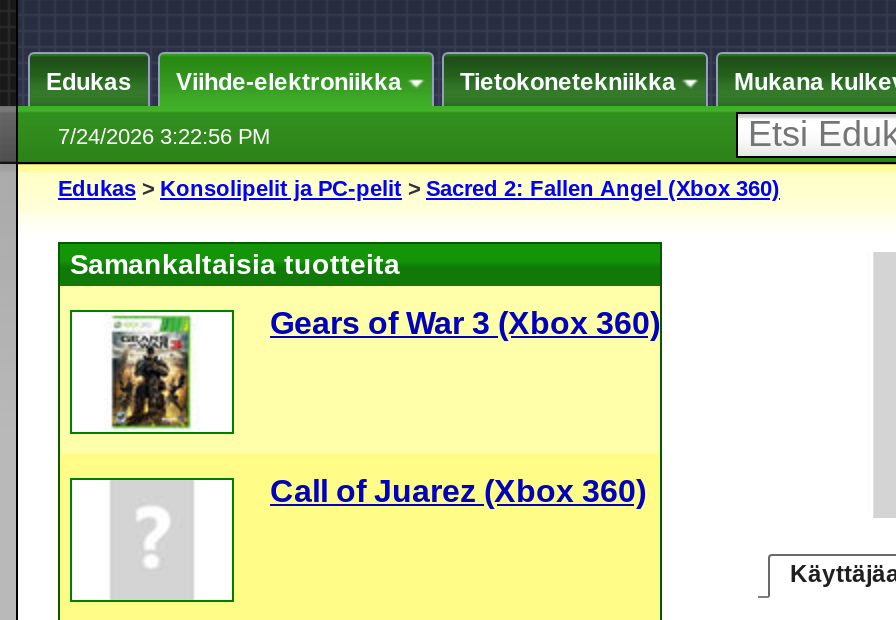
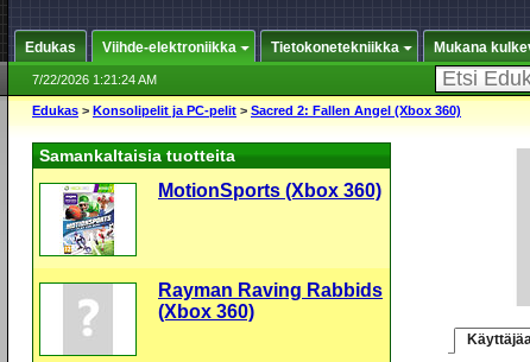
[58,124,270,148] 7/24/2026 3:22:56 PM -> [32,72,157,87] 7/22/2026 1:21:24 AM
[110,306,660,434] [image] | Gears of War 3 (Xbox 360) -> [62,180,381,256] [image] | MotionSports (Xbox 360)
[270,474,646,508] Call of Juarez (Xbox 360) -> [158,280,383,322] Rayman Raving Rabbids | (Xbox 360)

